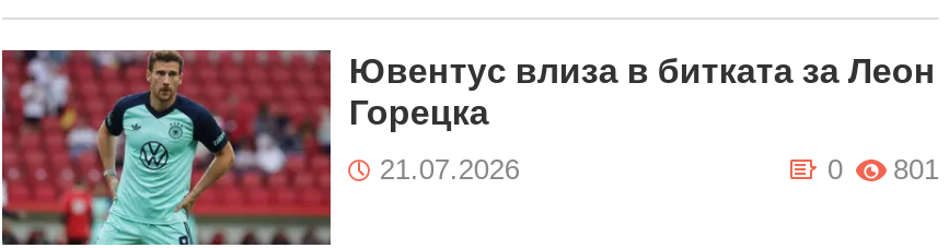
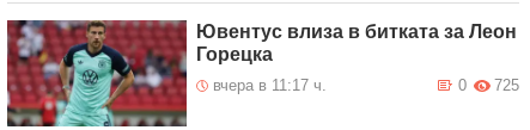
[380,153,939,185] 21.07.2026 | 801 -> [213,76,519,94] вчера в 11:17 ч. | 725

